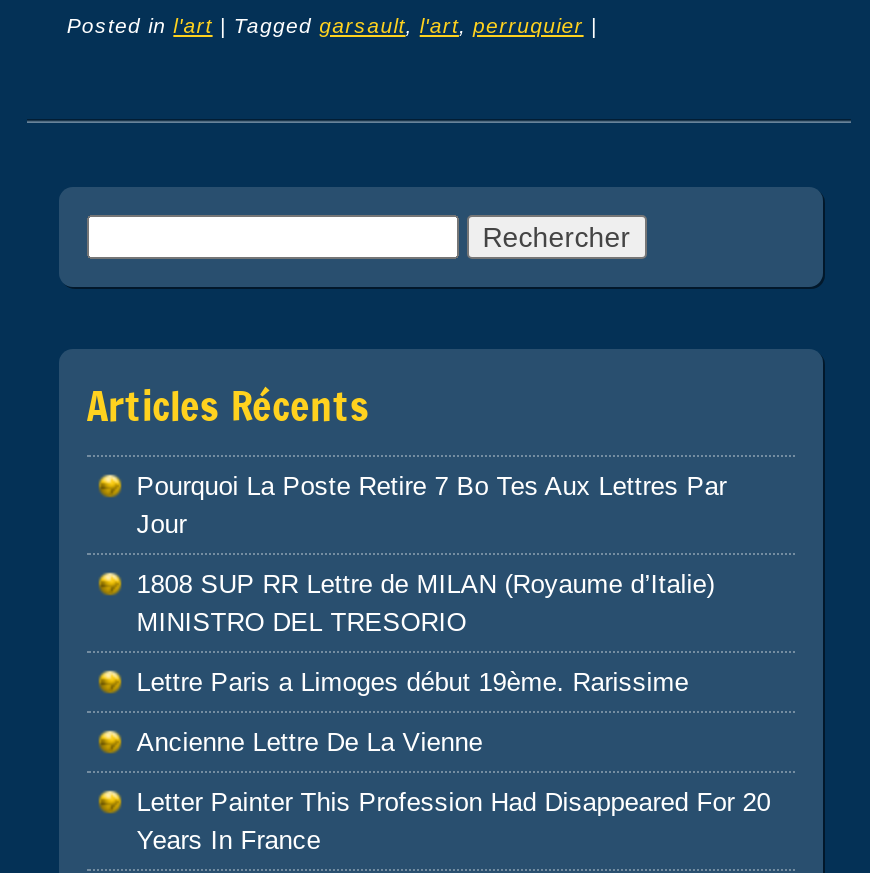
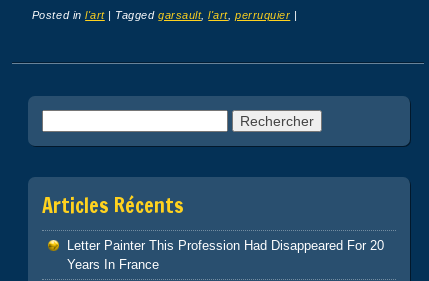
[137,471,727,757] Pourquoi La Poste Retire 7 Bo Tes Aux Lettres Par | Jour | 1808 SUP RR Lettre de MILAN (Royaume d’Italie) | MINISTRO DEL TRESORIO | Lettre Paris a Limoges début 19ème. Rarissime | Ancienne Lettre De La Vienne -> none

